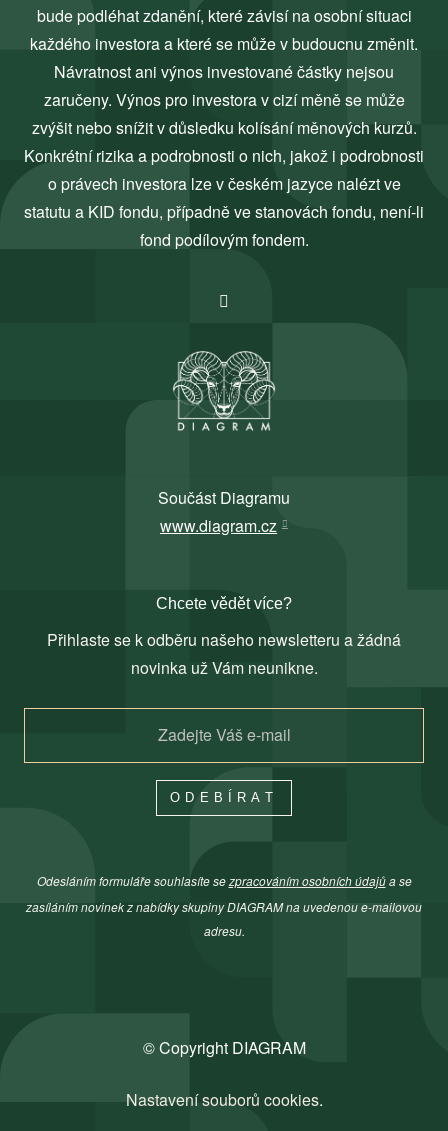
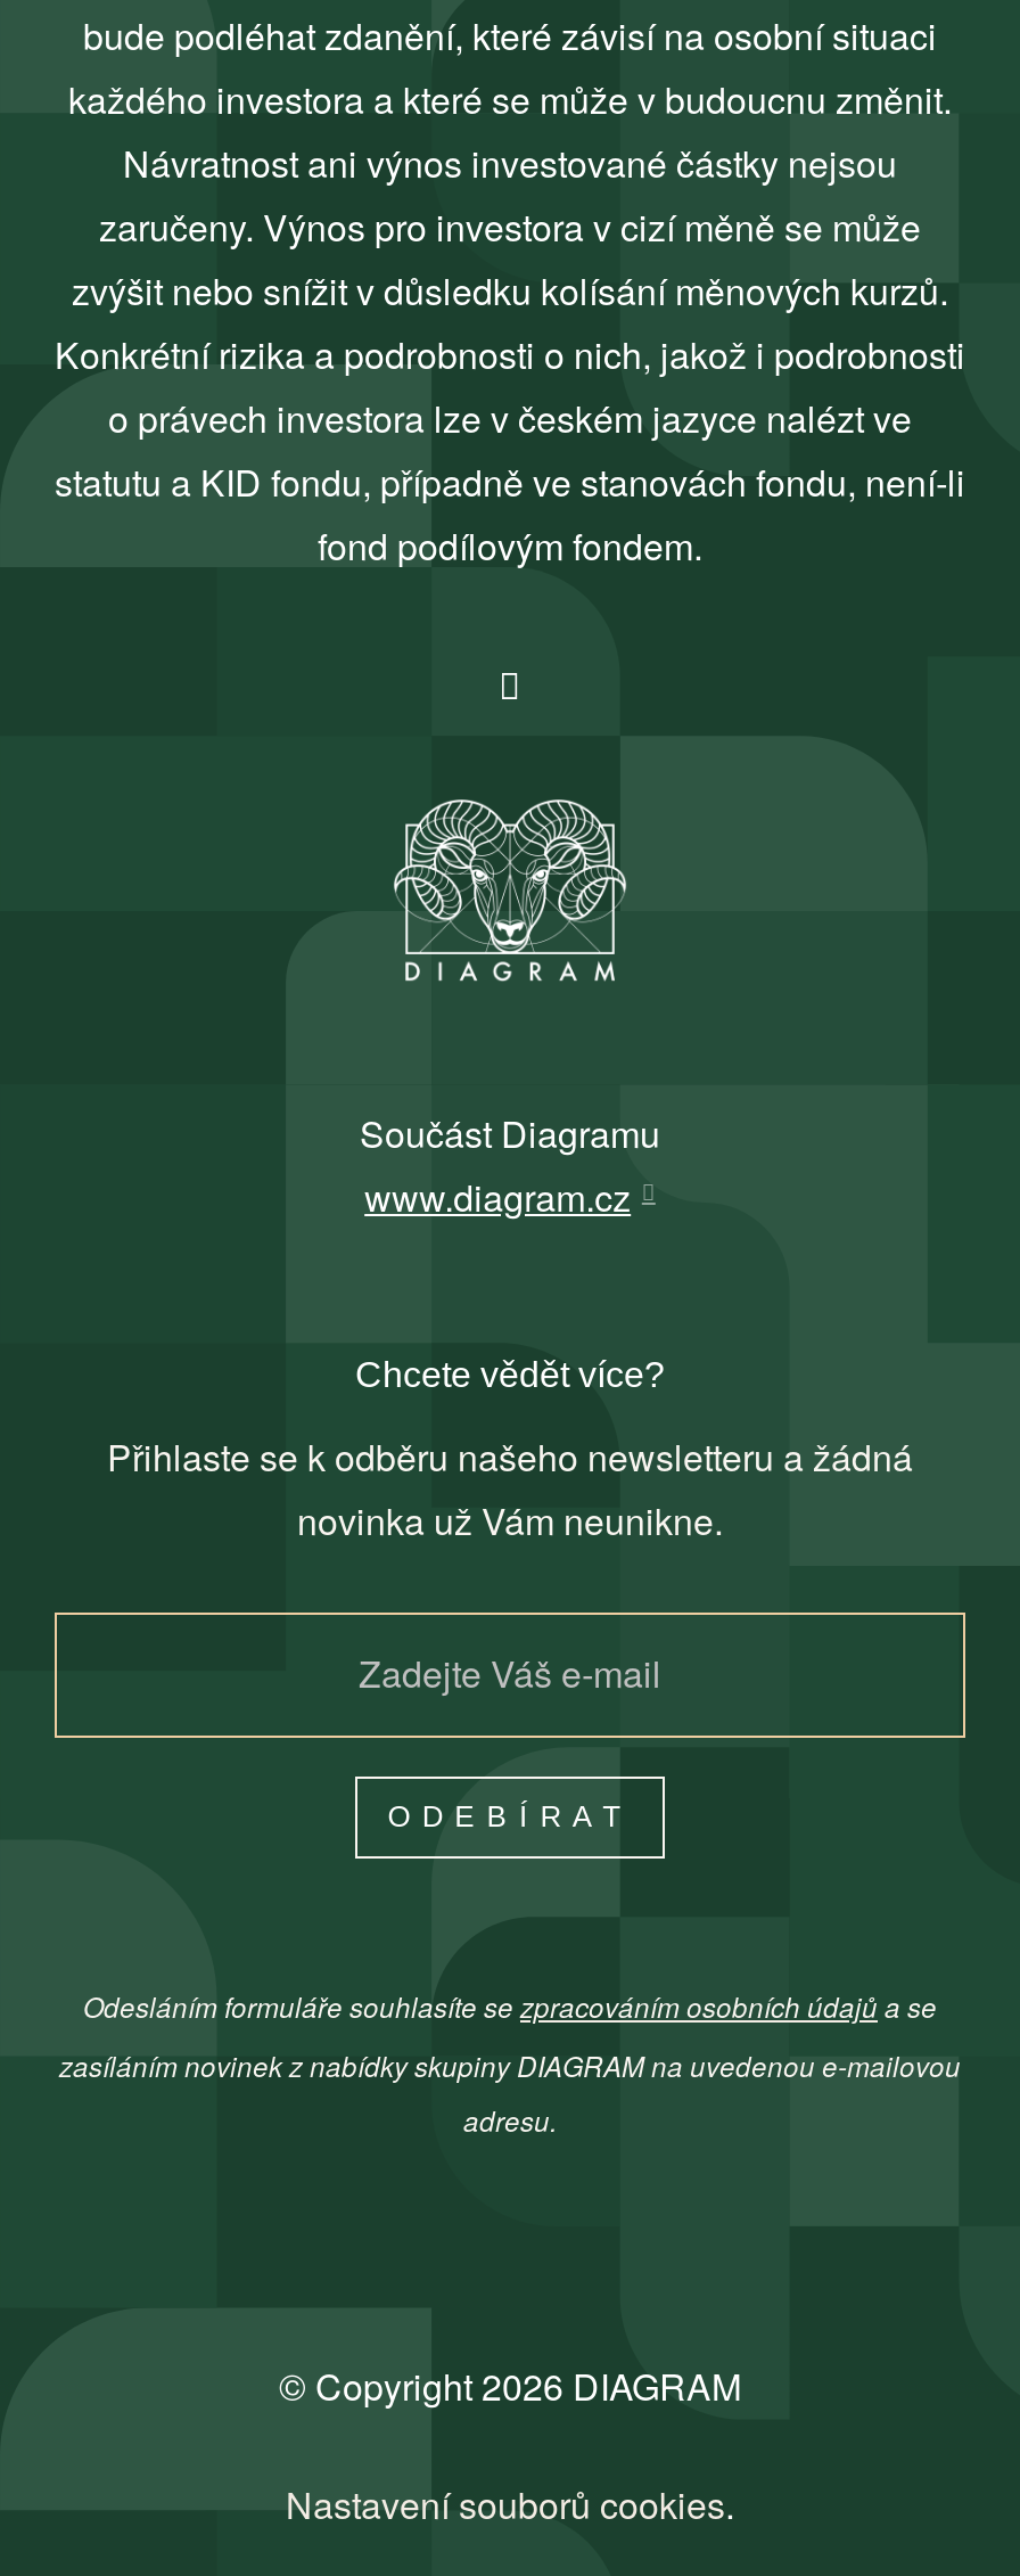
[142,1036,305,1059] © Copyright DIAGRAM -> [279,2359,741,2411] © Copyright 2026 DIAGRAM

